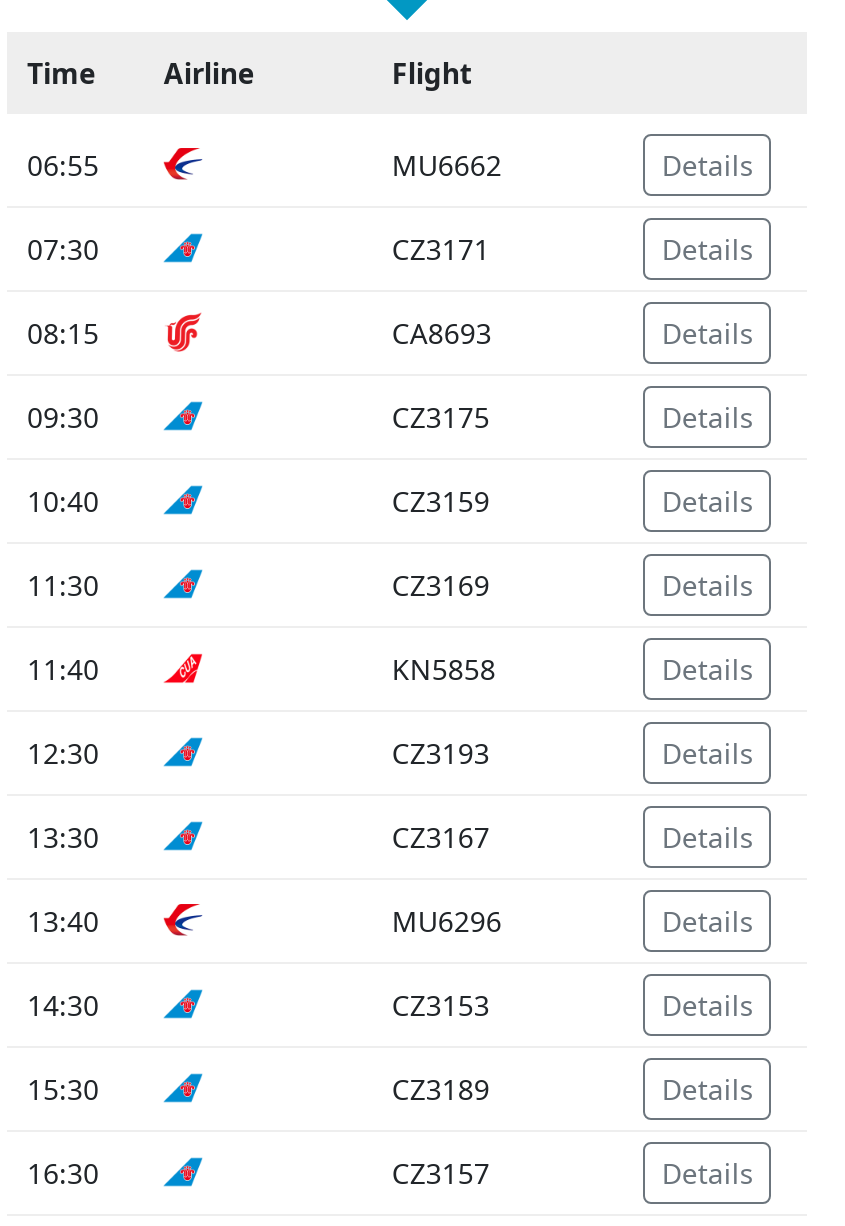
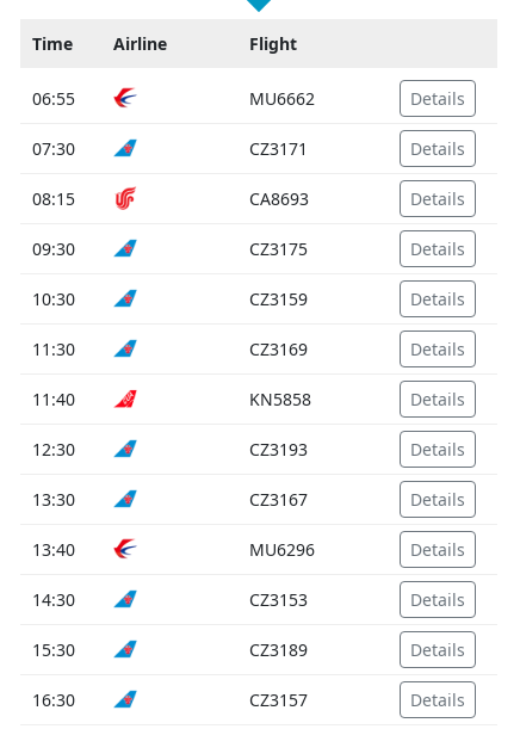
[27,482,99,520] 10:40 -> [32,287,75,310] 10:30

